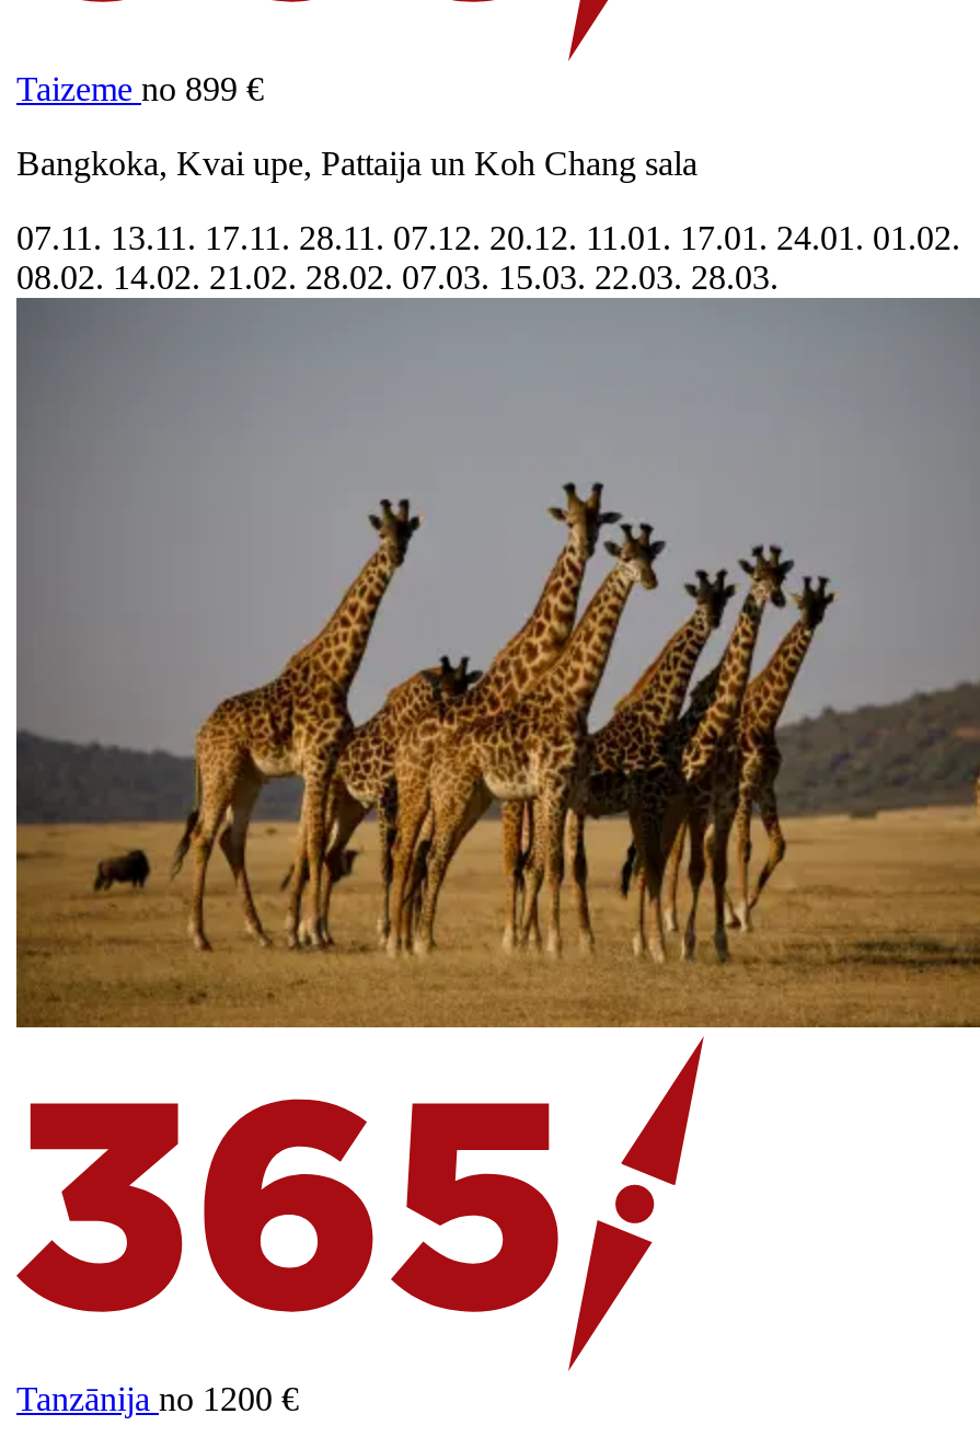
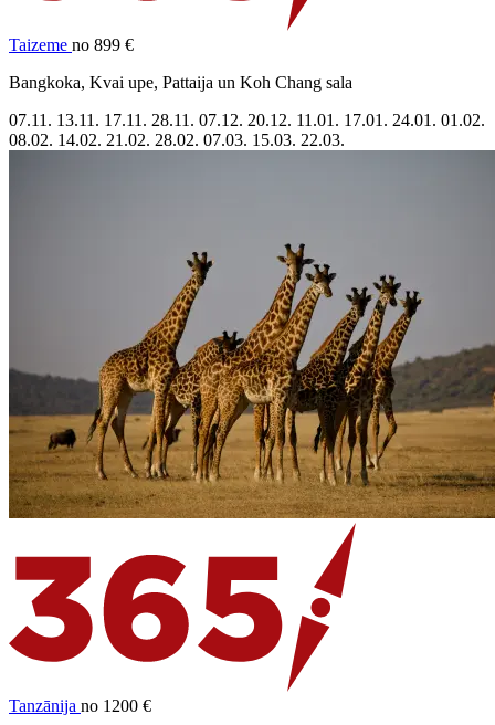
[16,259,779,296] 08.02. 14.02. 21.02. 28.02. 07.03. 15.03. 22.03. 28.03. -> [9,131,345,149] 08.02. 14.02. 21.02. 28.02. 07.03. 15.03. 22.03.

